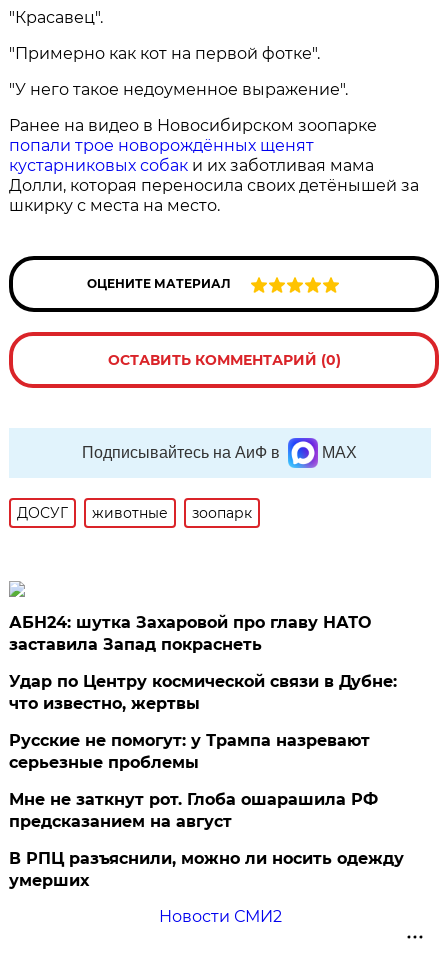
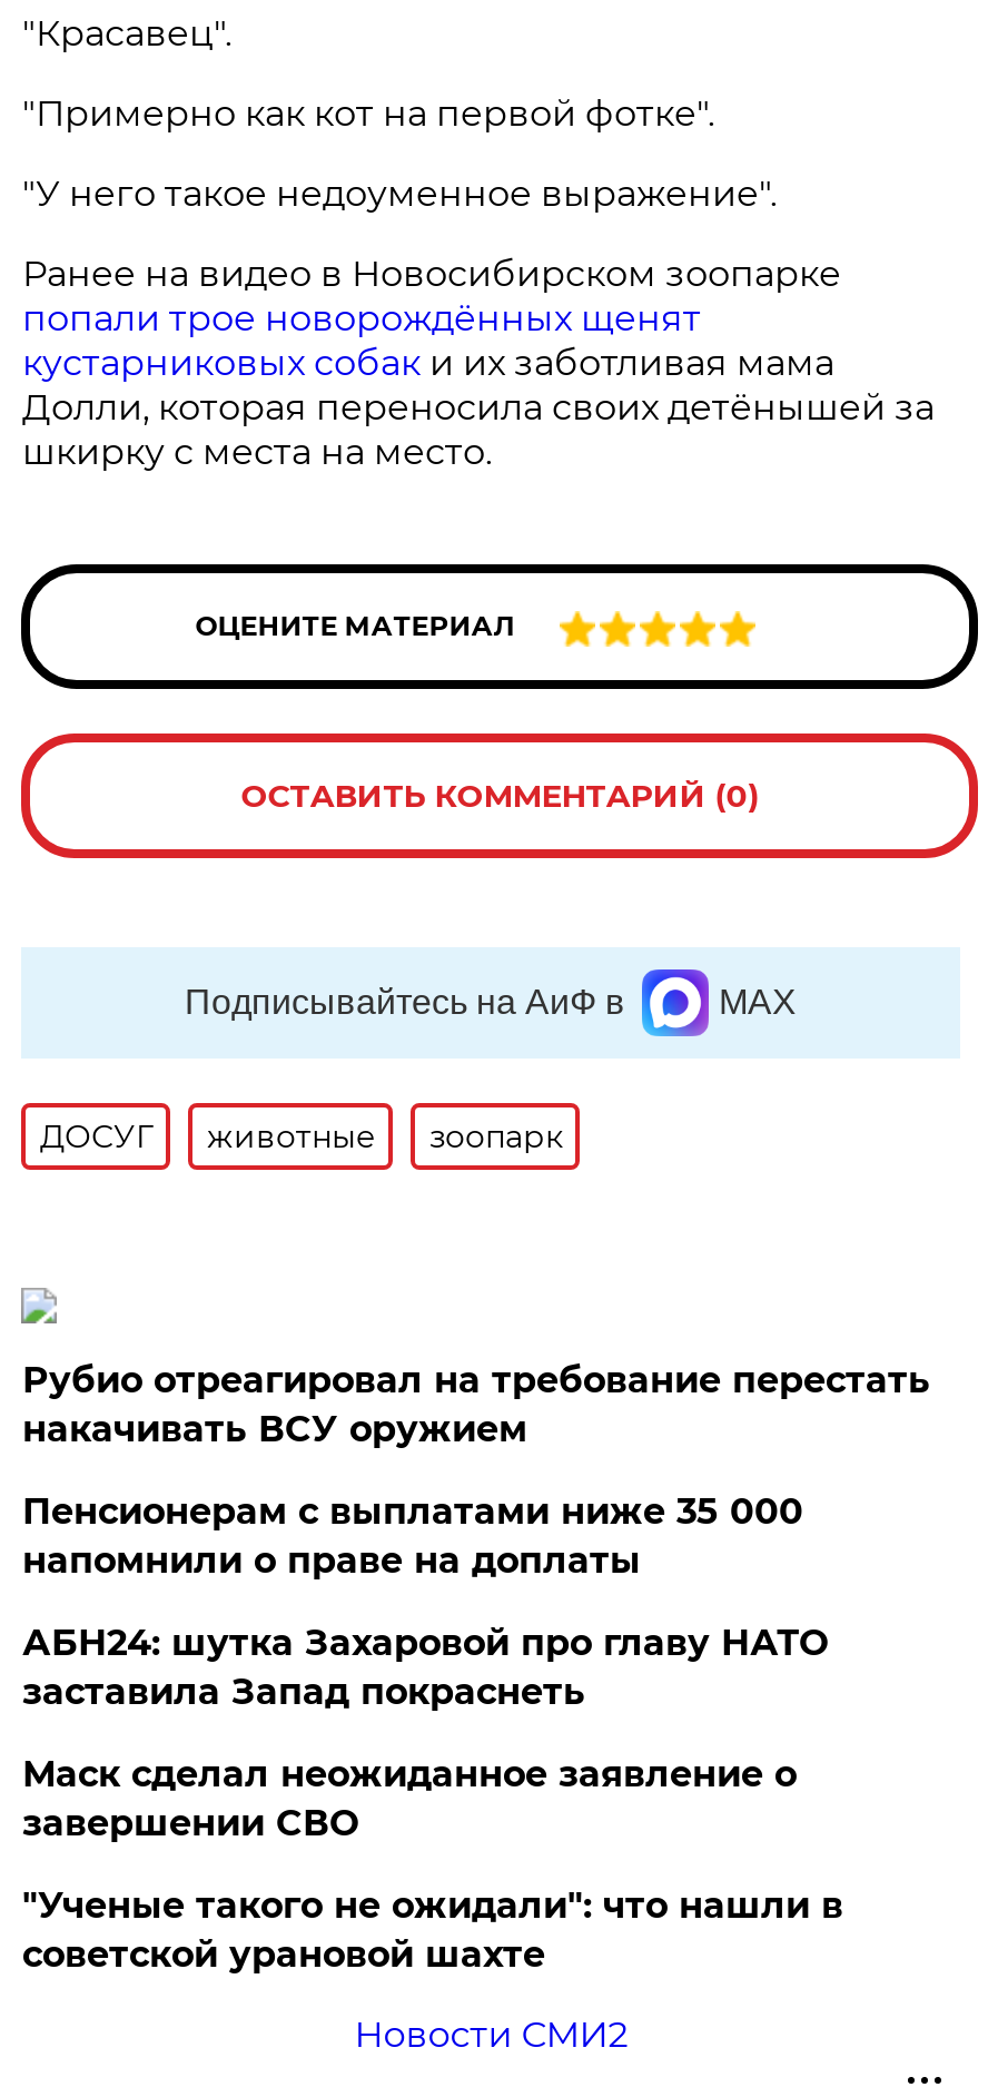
none -> [22,1359,930,1582] Рубио отреагировал на требование перестать | накачивать ВСУ оружием | Пенсионерам с выплатами ниже 35 000 | напомнили о праве на доплаты
moved [9,613,371,654] -> [22,1622,828,1713]: АБН24: шутка Захаровой про главу НАТО | заставила Запад покраснеть
[9,672,404,890] Удар по Центру космической связи в Дубне: | что известно, жертвы | Русские не помогут: у Трампа назревают | серьезные проблемы | Мне не заткнут рот. Глоба ошарашила РФ | предсказанием на август | В РПЦ разъяснили, можно ли носить одежду | умерших -> [22,1753,843,1976] Маск сделал неожиданное заявление о | завершении СВО | "Ученые такого не ожидали": что нашли в | советской урановой шахте

